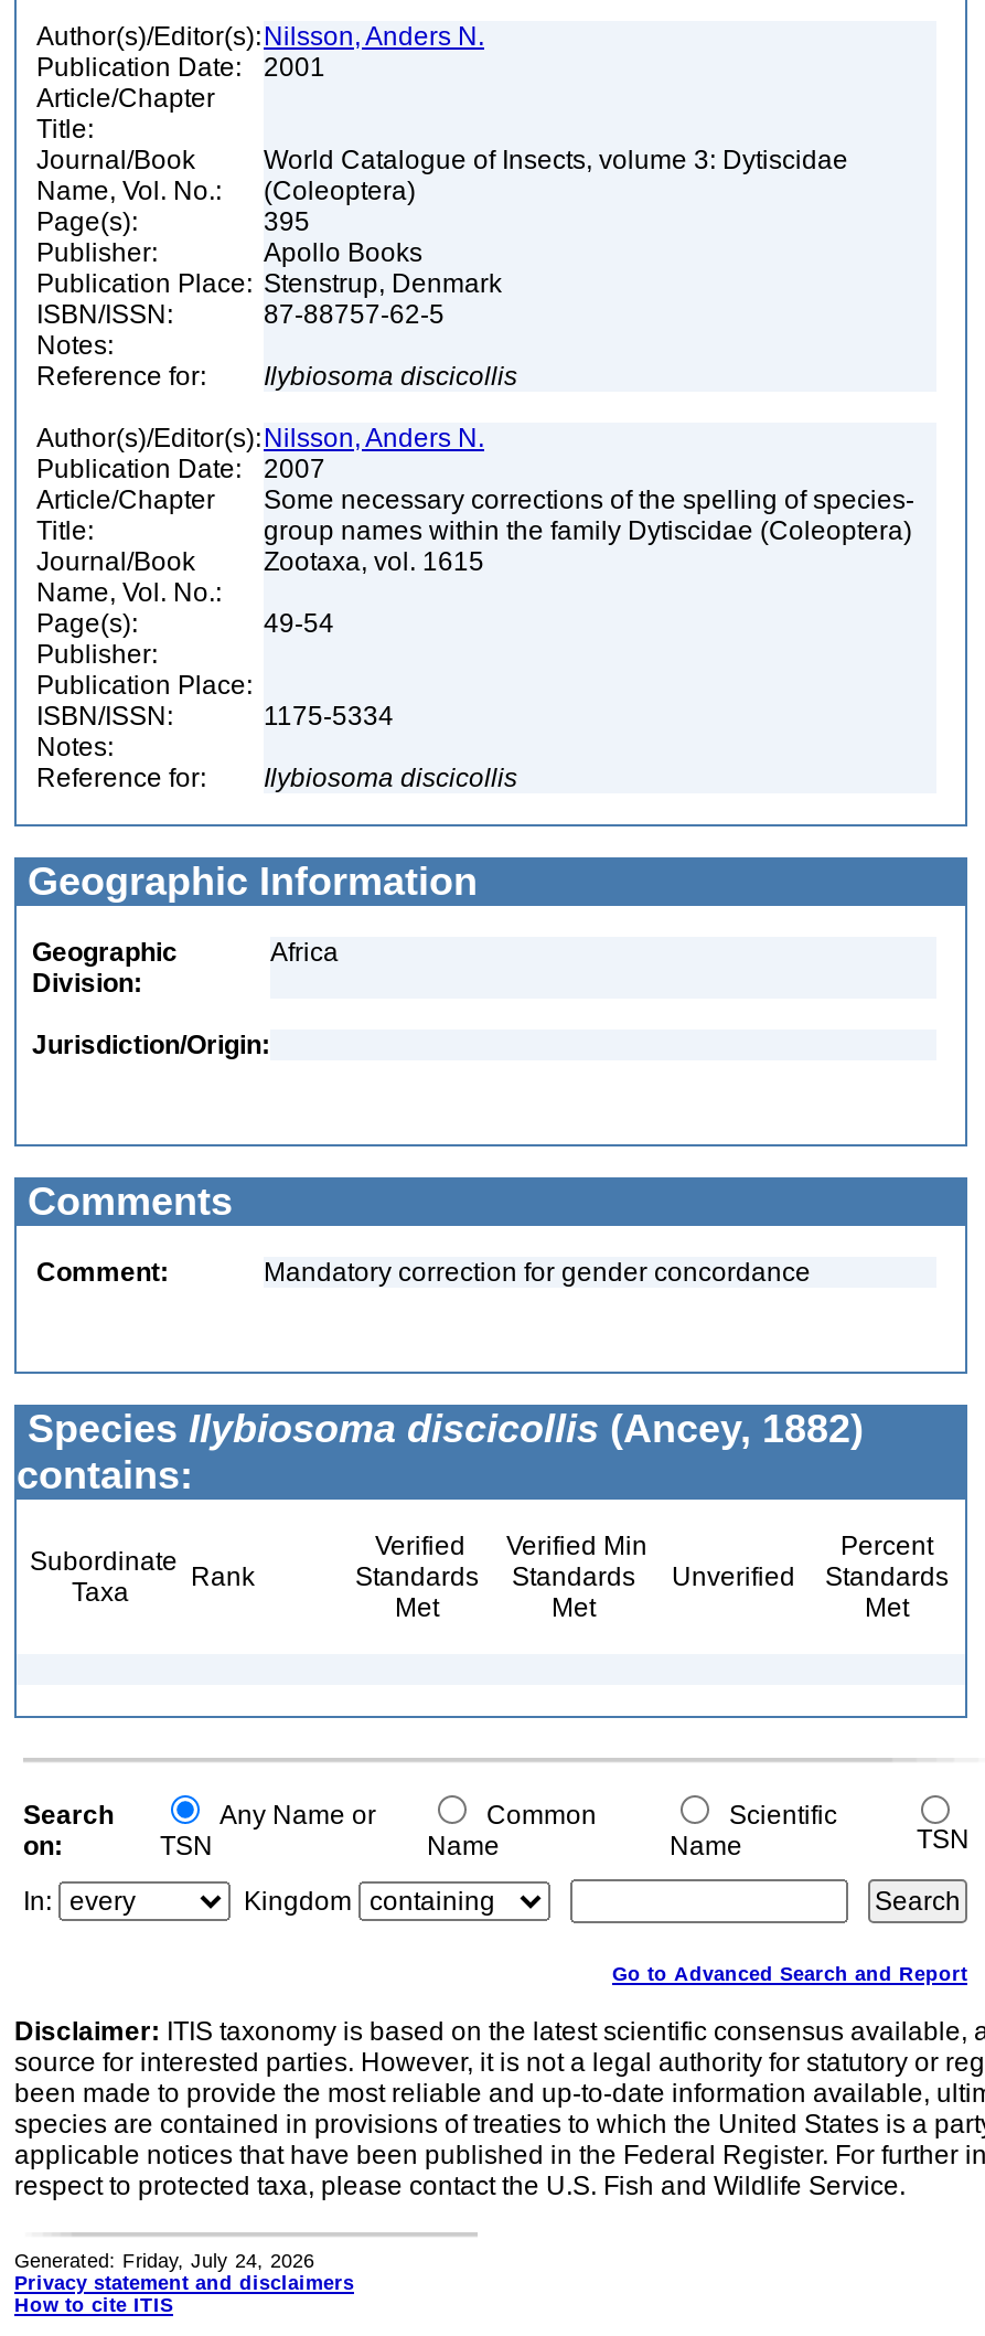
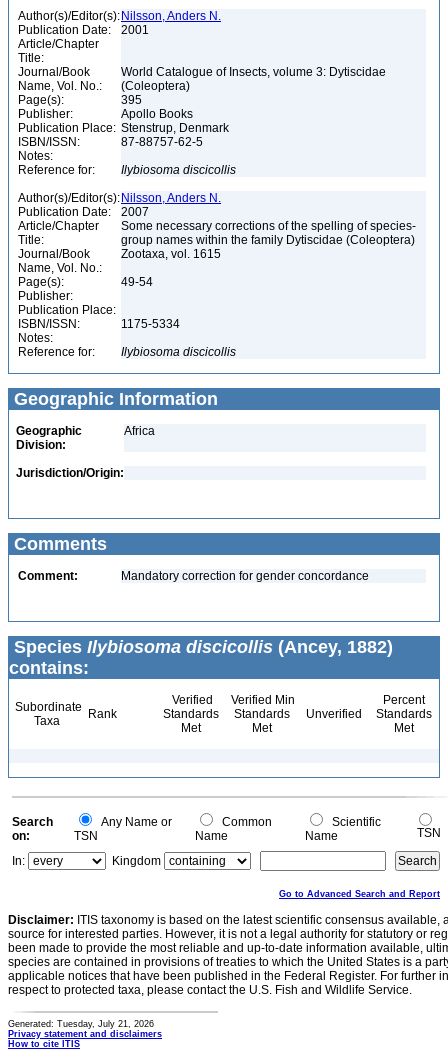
[14,2250,314,2272] Generated: Friday, July 24, 2026 -> [8,1019,154,1029] Generated: Tuesday, July 21, 2026

